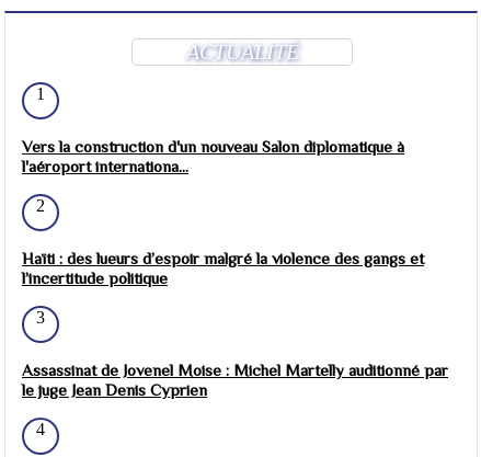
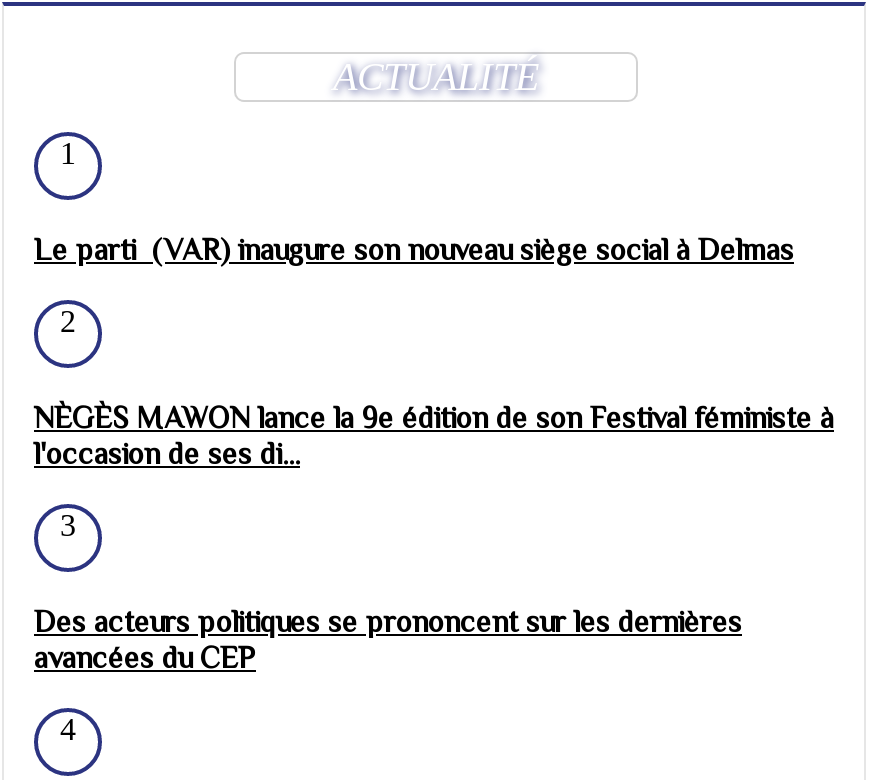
[22,137,404,176] Vers la construction d'un nouveau Salon diplomatique à | l'aéroport internationa... -> [34,232,794,266] Le parti (VAR) inaugure son nouveau siège social à Delmas
[22,249,424,287] Haïti : des lueurs d’espoir malgré la violence des gangs et | l’incertitude politique -> [34,400,834,470] NÈGÈS MAWON lance la 9e édition de son Festival féministe à | l'occasion de ses di...
[22,361,448,399] Assassinat de Jovenel Moise : Michel Martelly auditionné par | le juge Jean Denis Cyprien -> [34,604,742,674] Des acteurs politiques se prononcent sur les dernières | avancées du CEP

